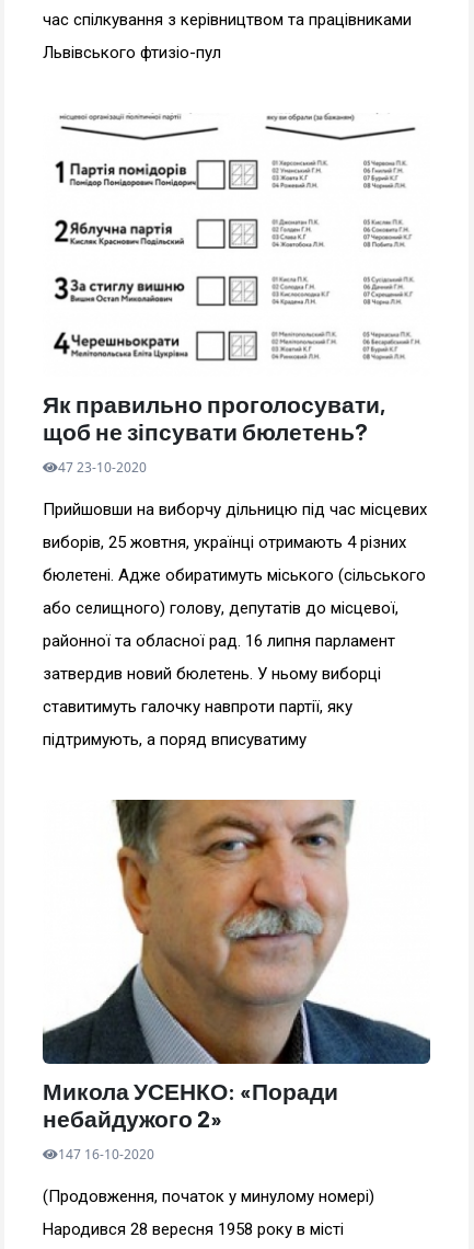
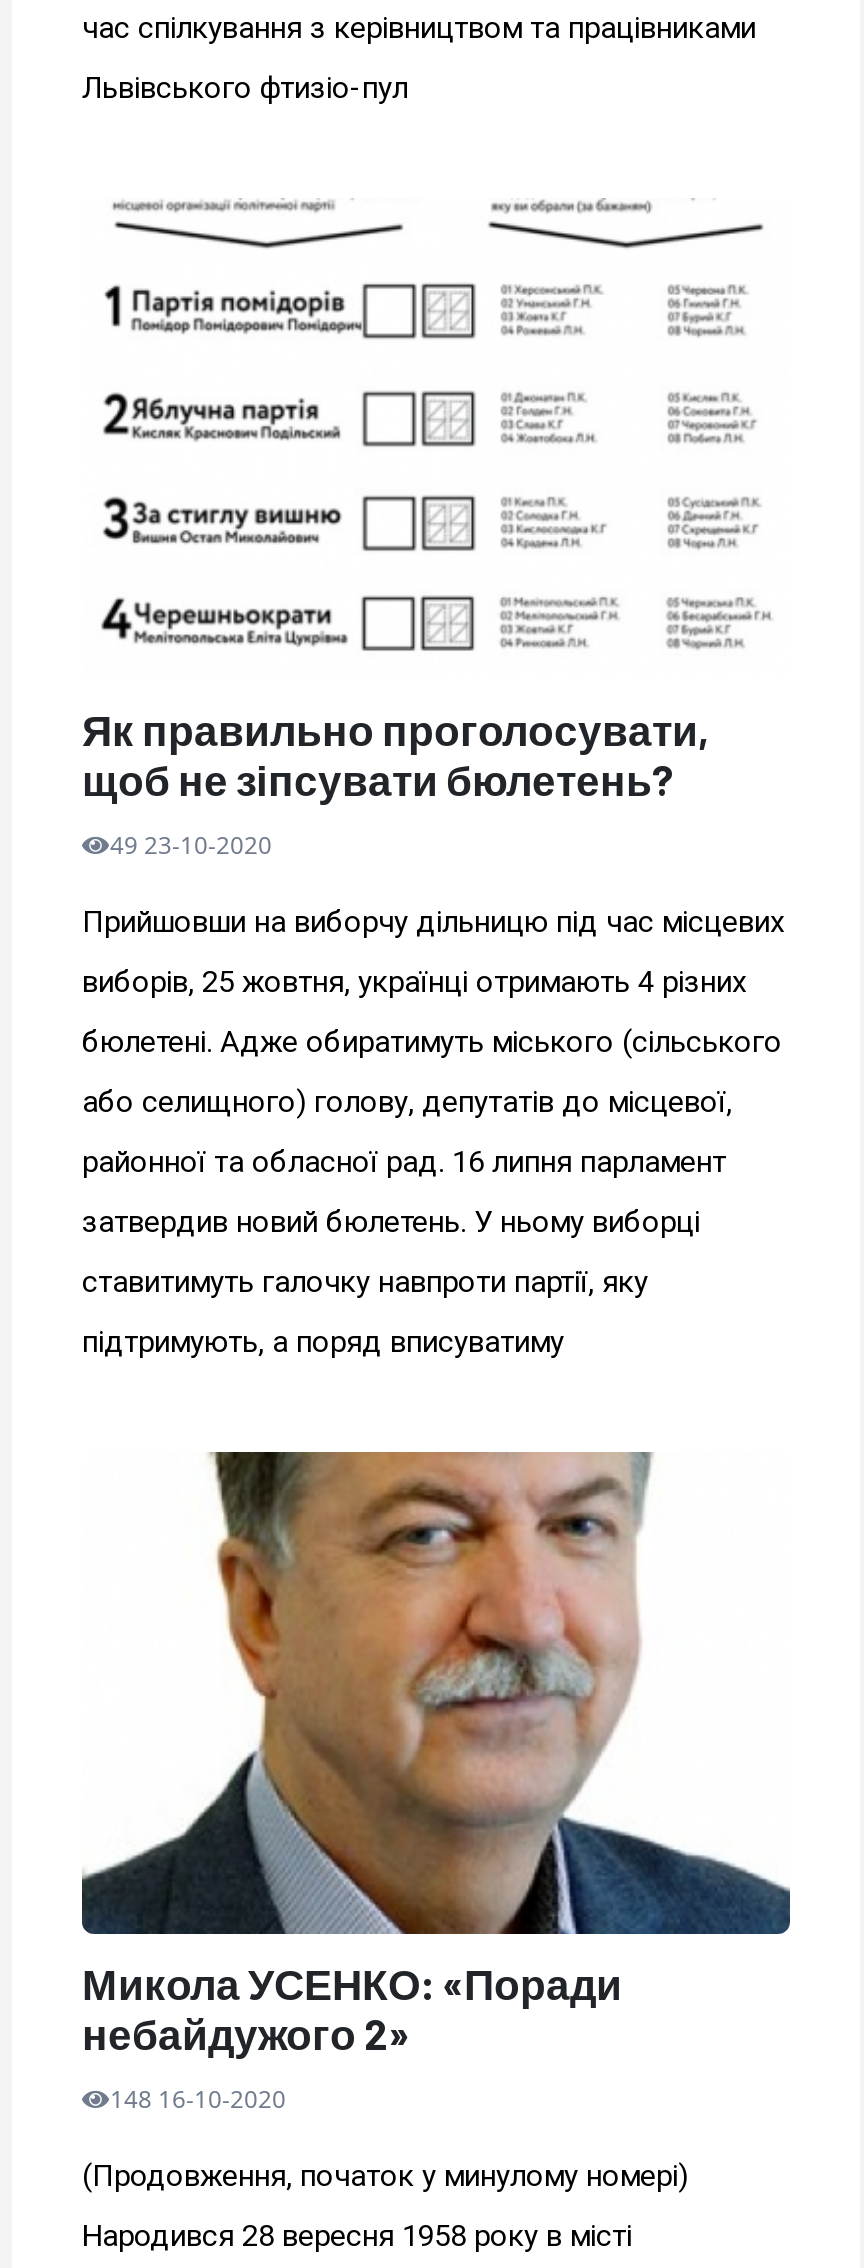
[58,458,147,477] 47 23-10-2020 -> [110,828,272,862] 49 23-10-2020
[58,1145,154,1164] 147 16-10-2020 -> [110,2082,286,2116] 148 16-10-2020

